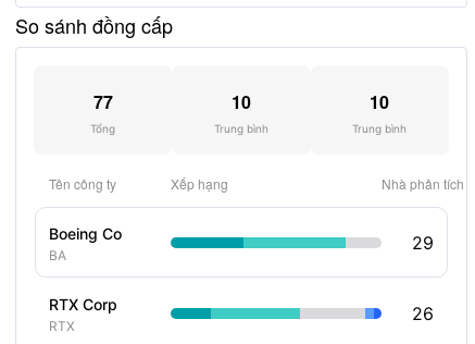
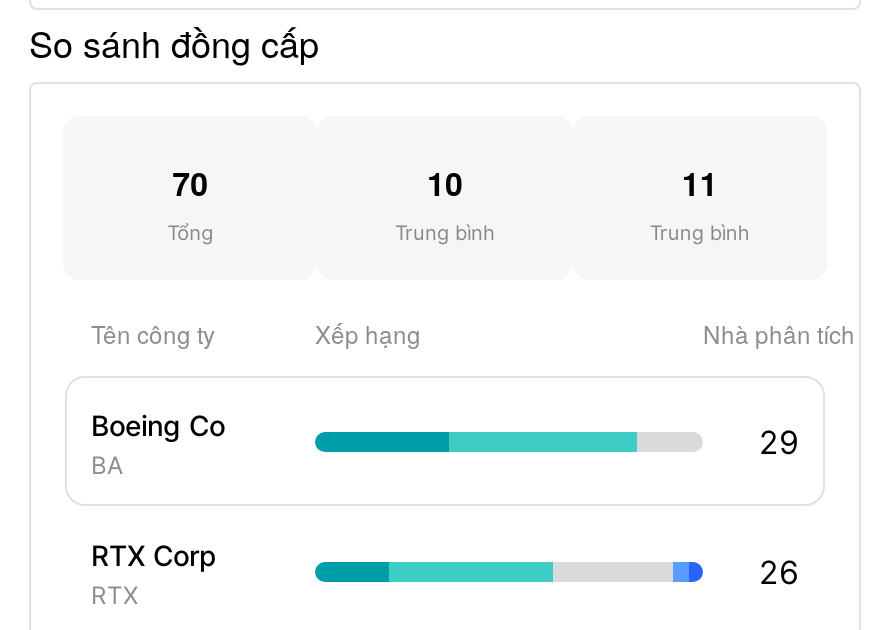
[93,89,113,114] 77 -> [172,160,208,206] 70
[370,89,389,114] 10 -> [682,160,718,206] 11

